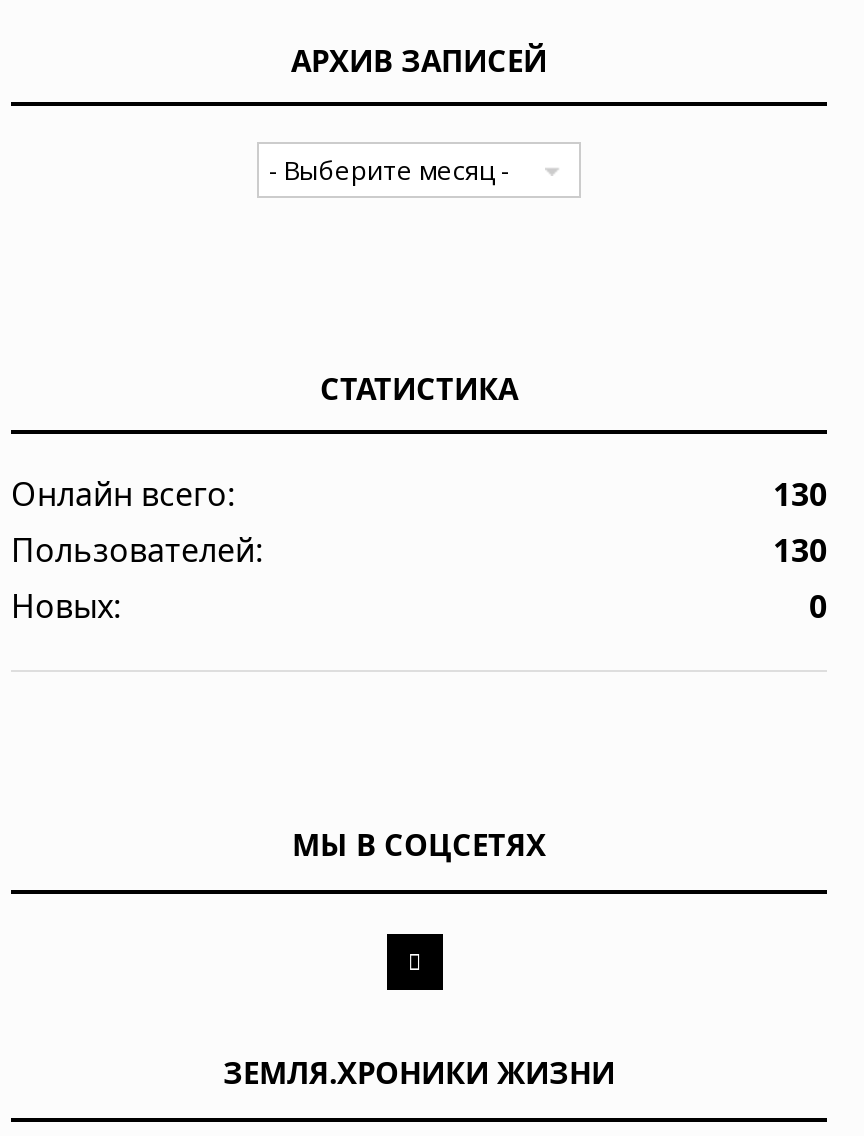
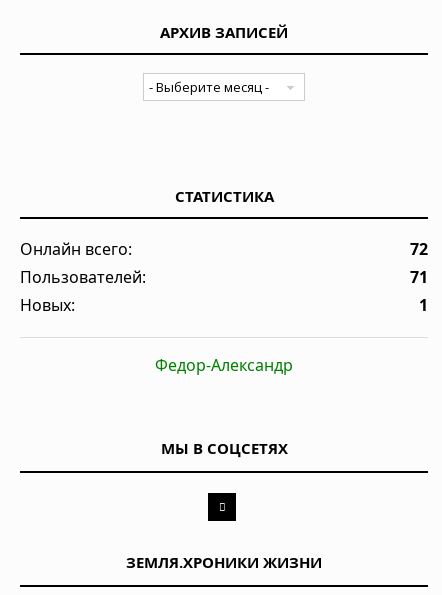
[773,473,827,517] 130 -> [410,238,428,260] 72
[773,529,827,573] 130 -> [410,266,428,288] 71
[809,585,827,629] 0 -> [155,294,428,376] 1 | Федор-Александр

